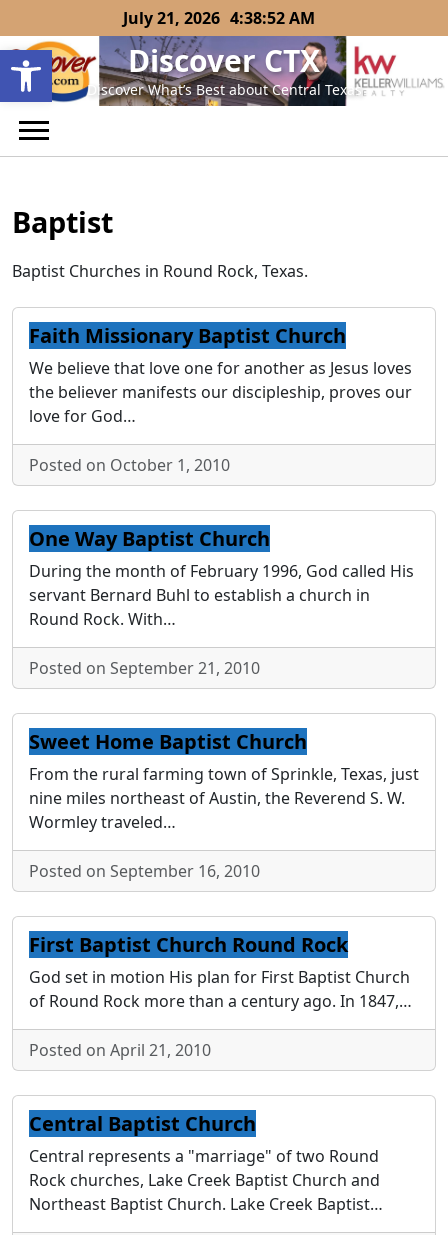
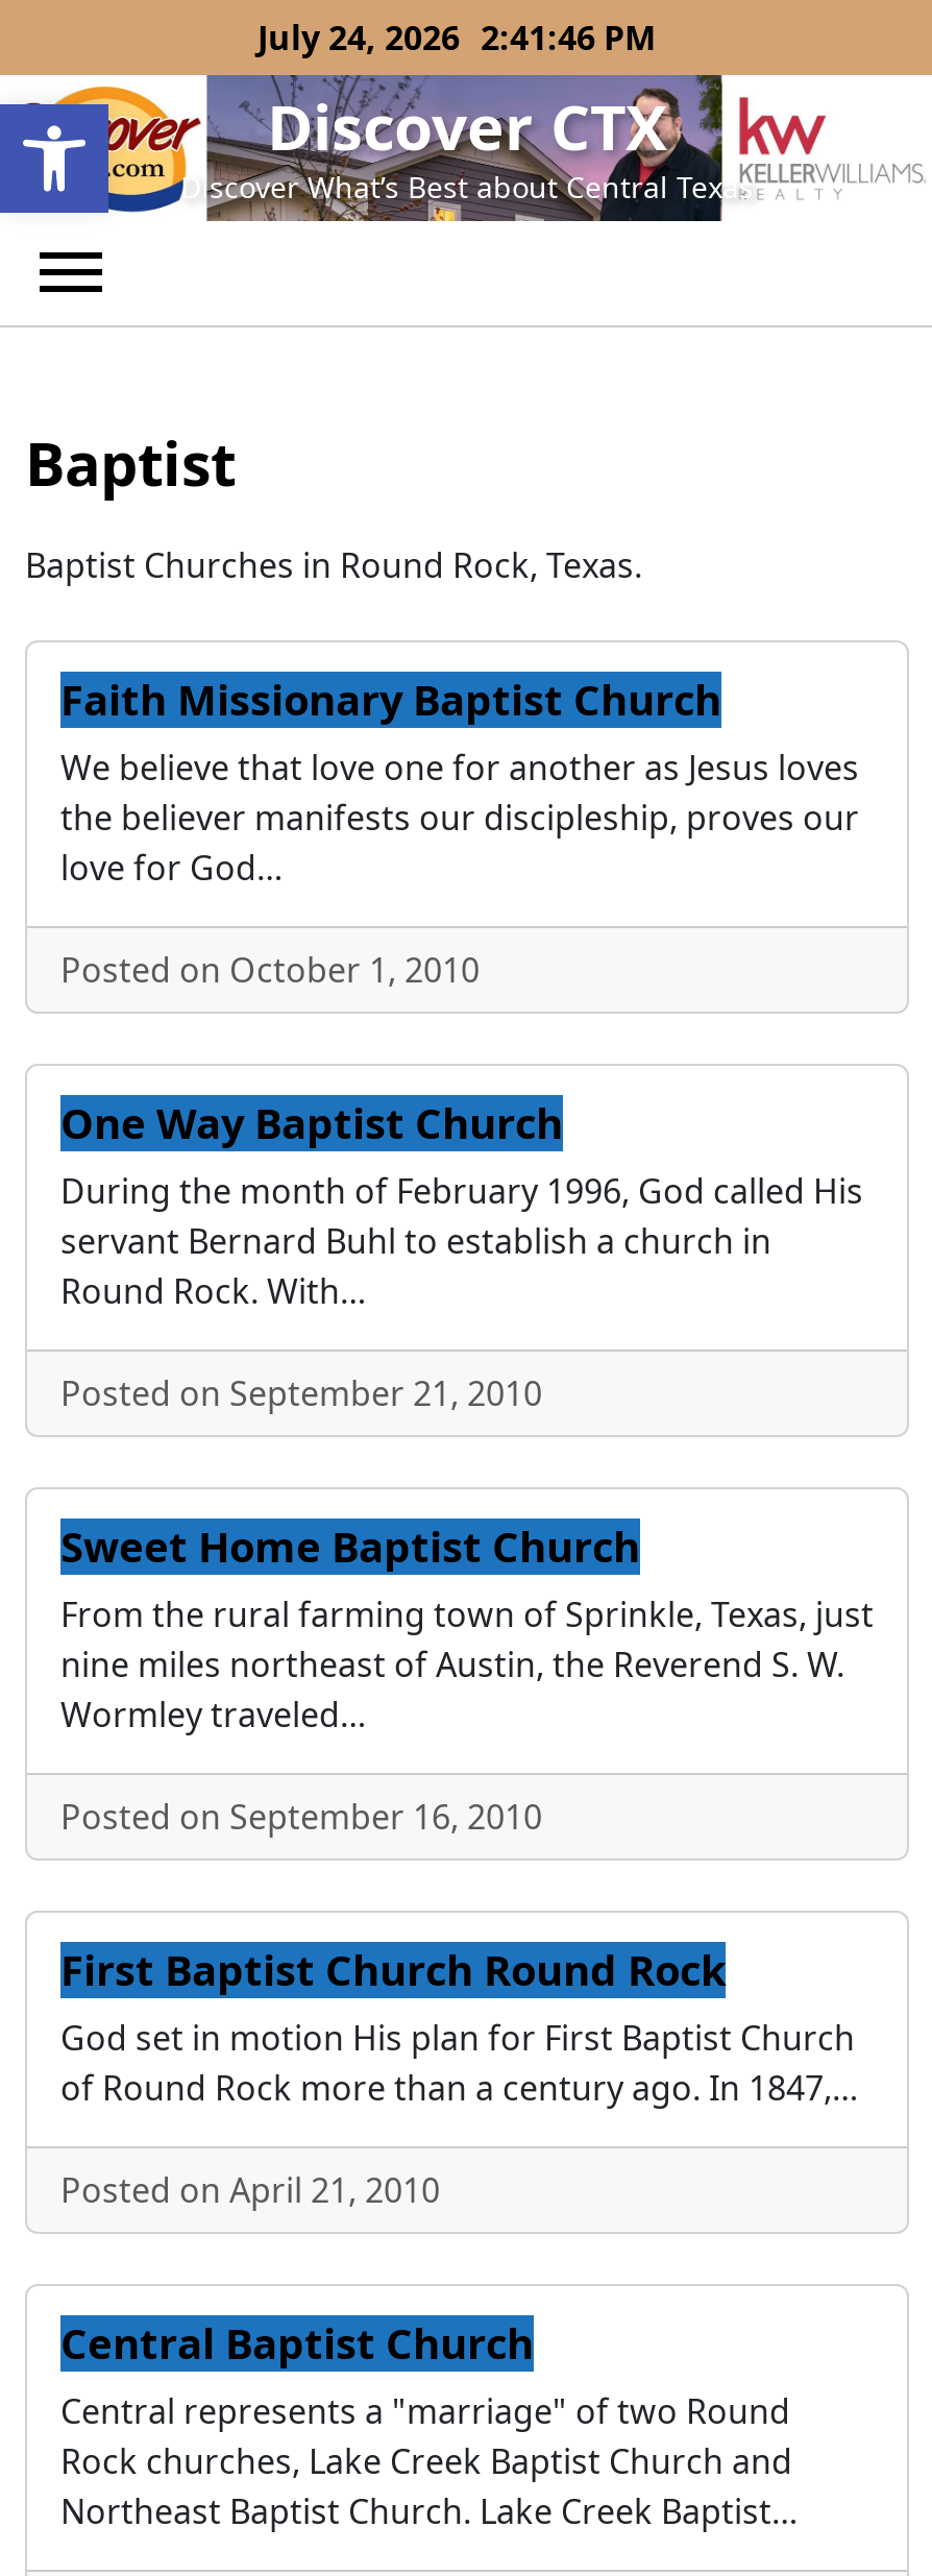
[123,7,315,29] July 21, 2026 4:38:52 AM -> [257,15,656,60] July 24, 2026 2:41:46 PM

